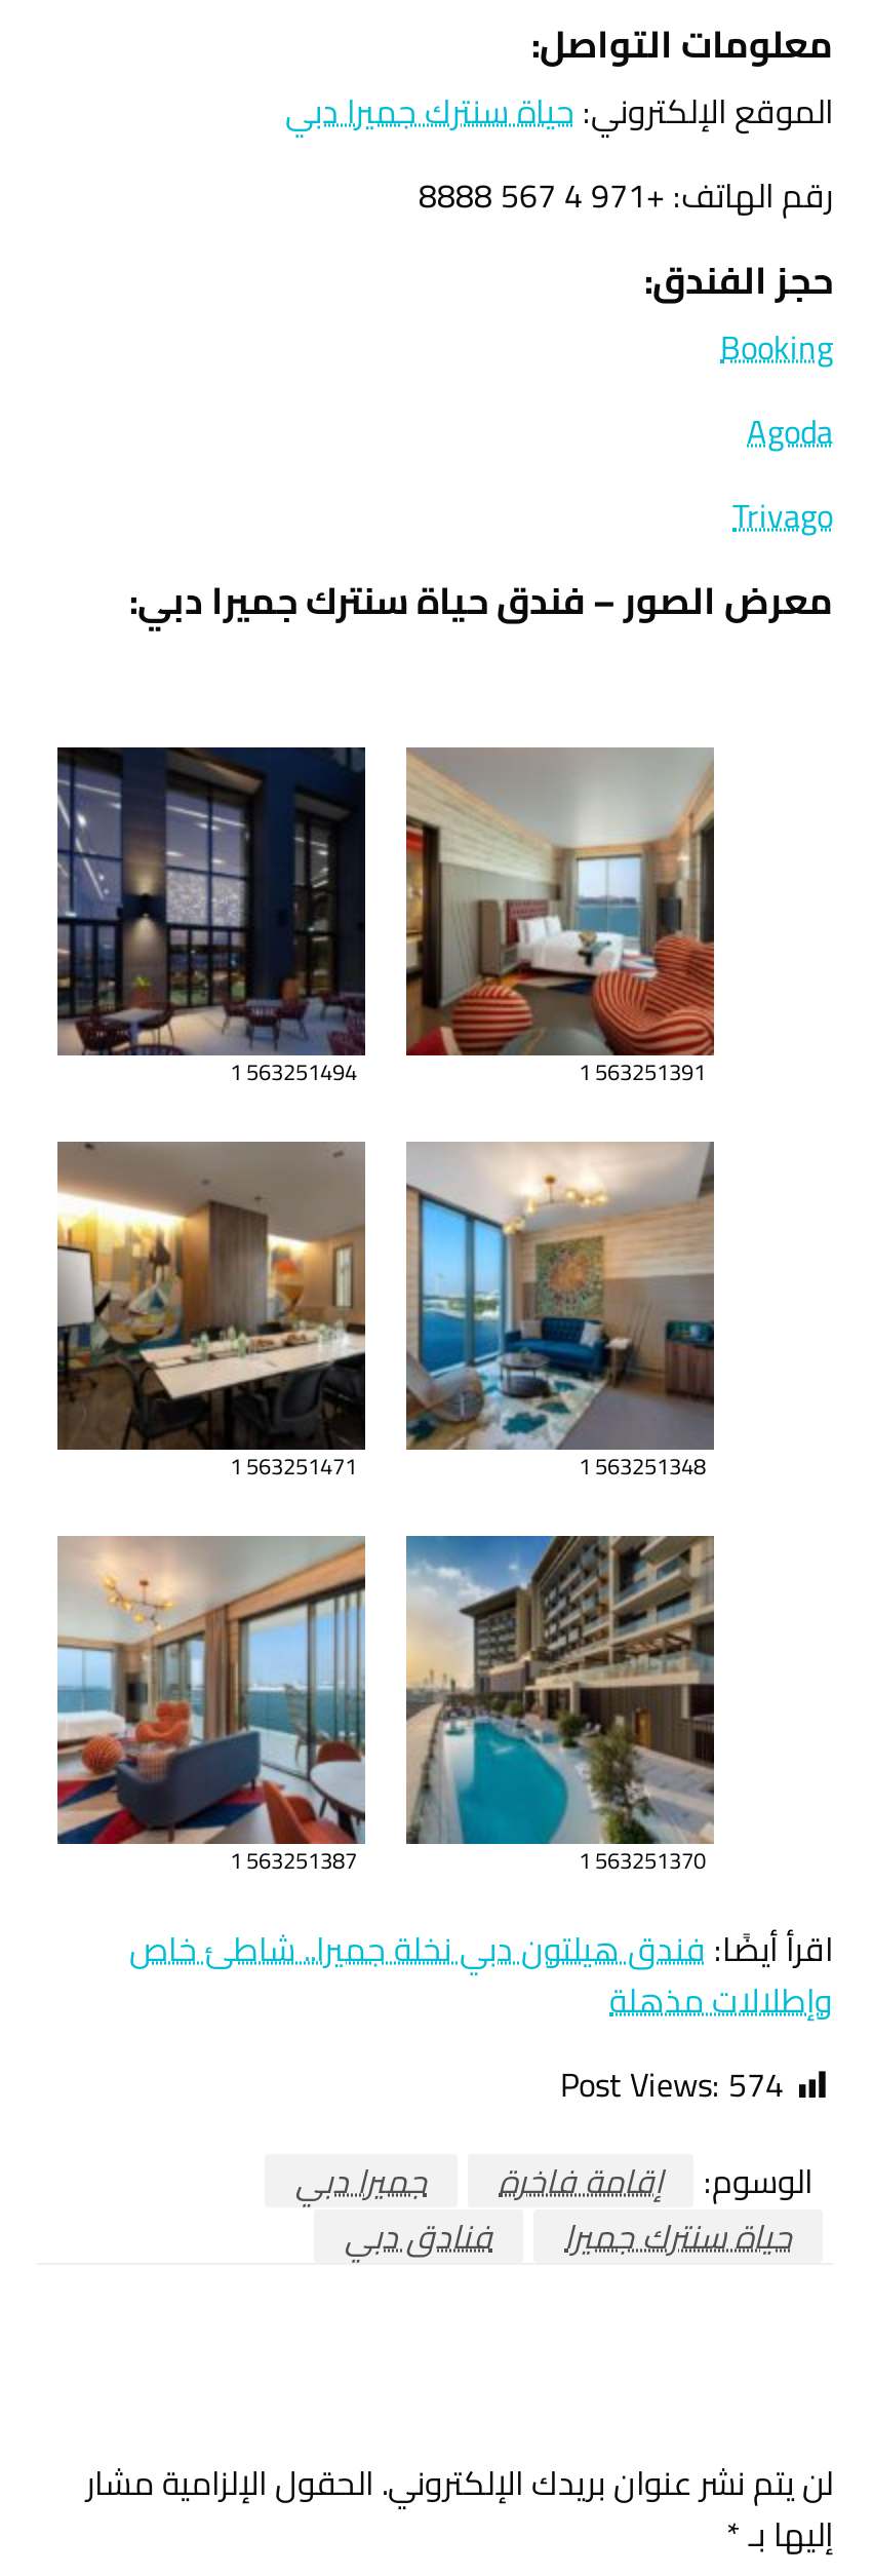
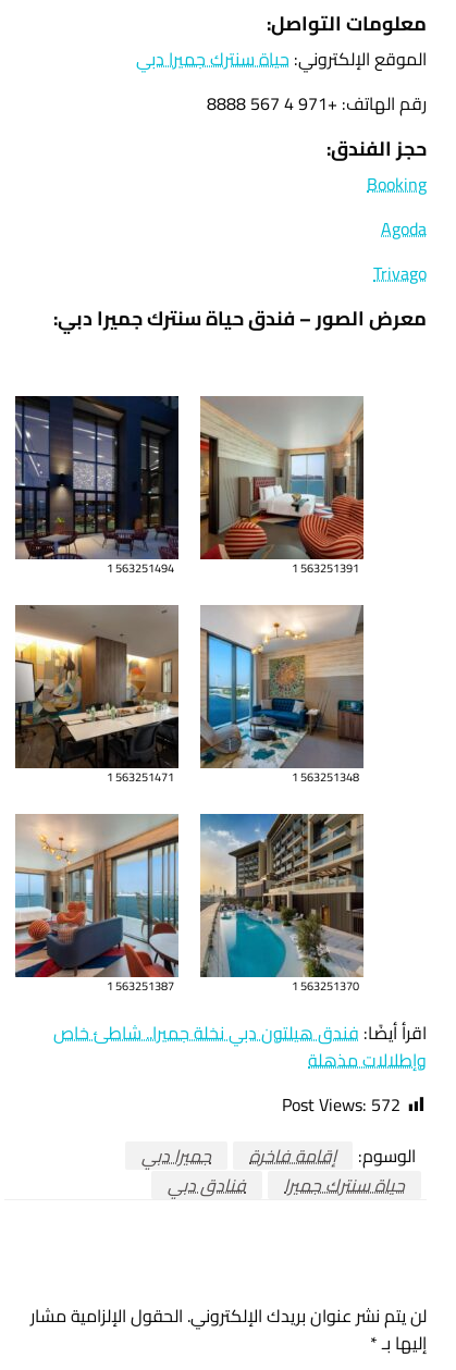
[560,2054,784,2115] Post Views: 574 -> [282,1088,400,1121] Post Views: 572

